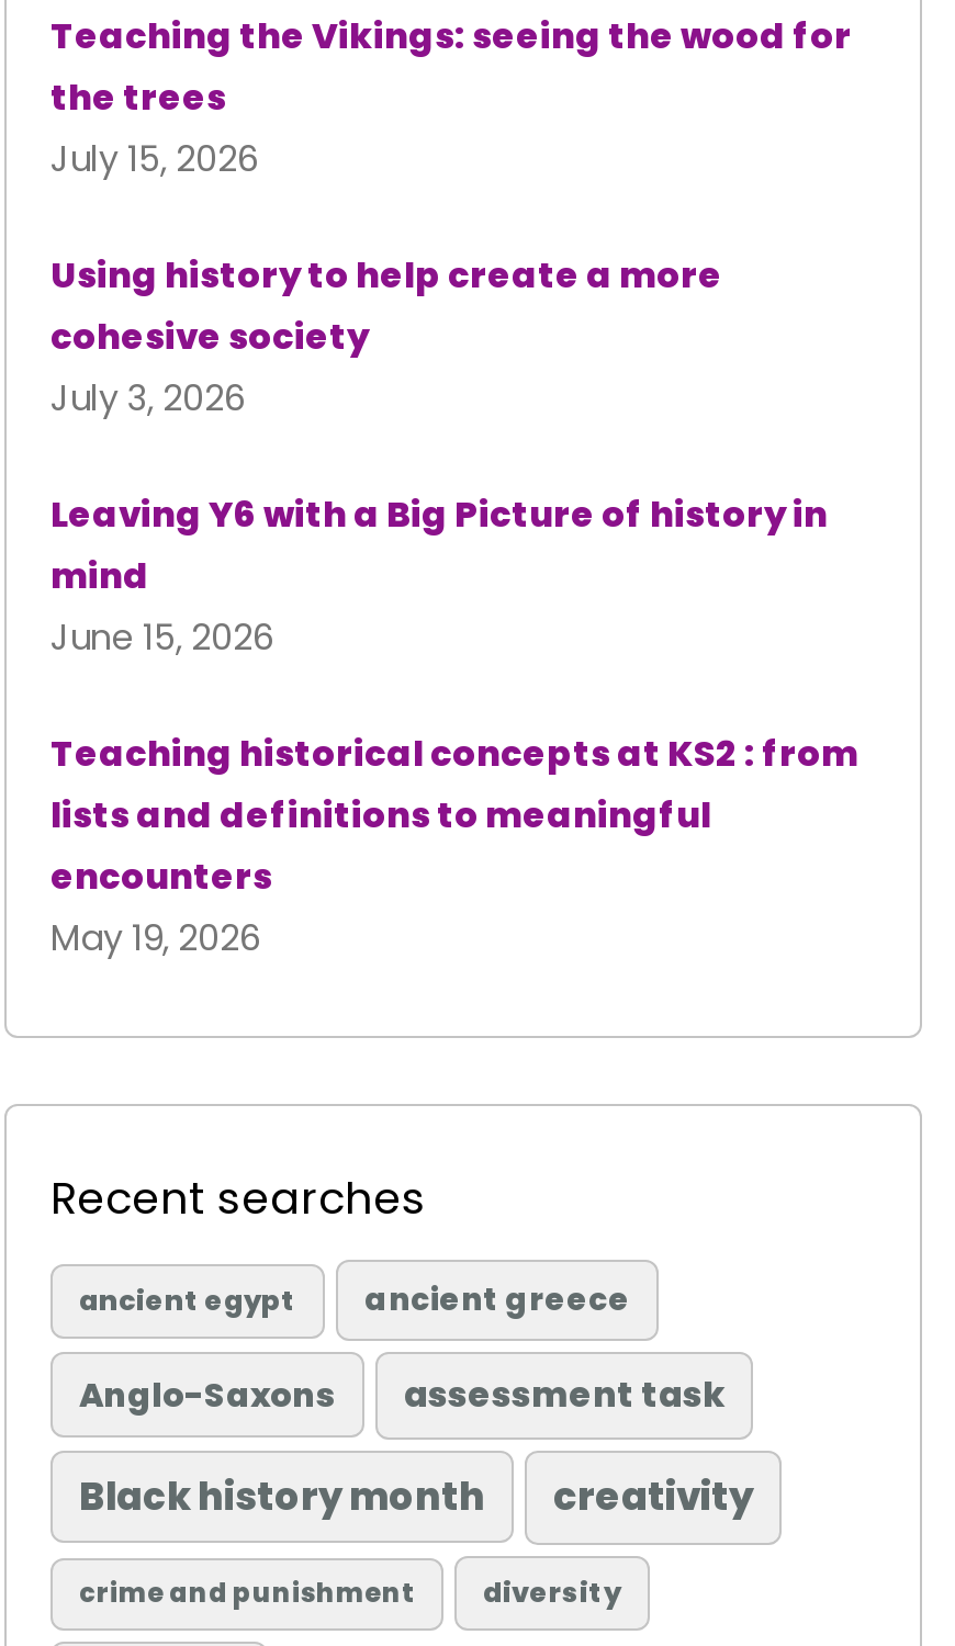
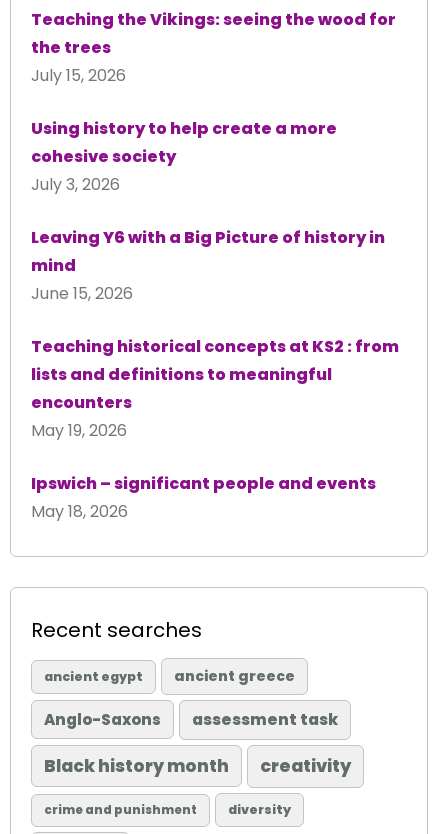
none -> [31,472,376,523] Ipswich – significant people and events | May 18, 2026

